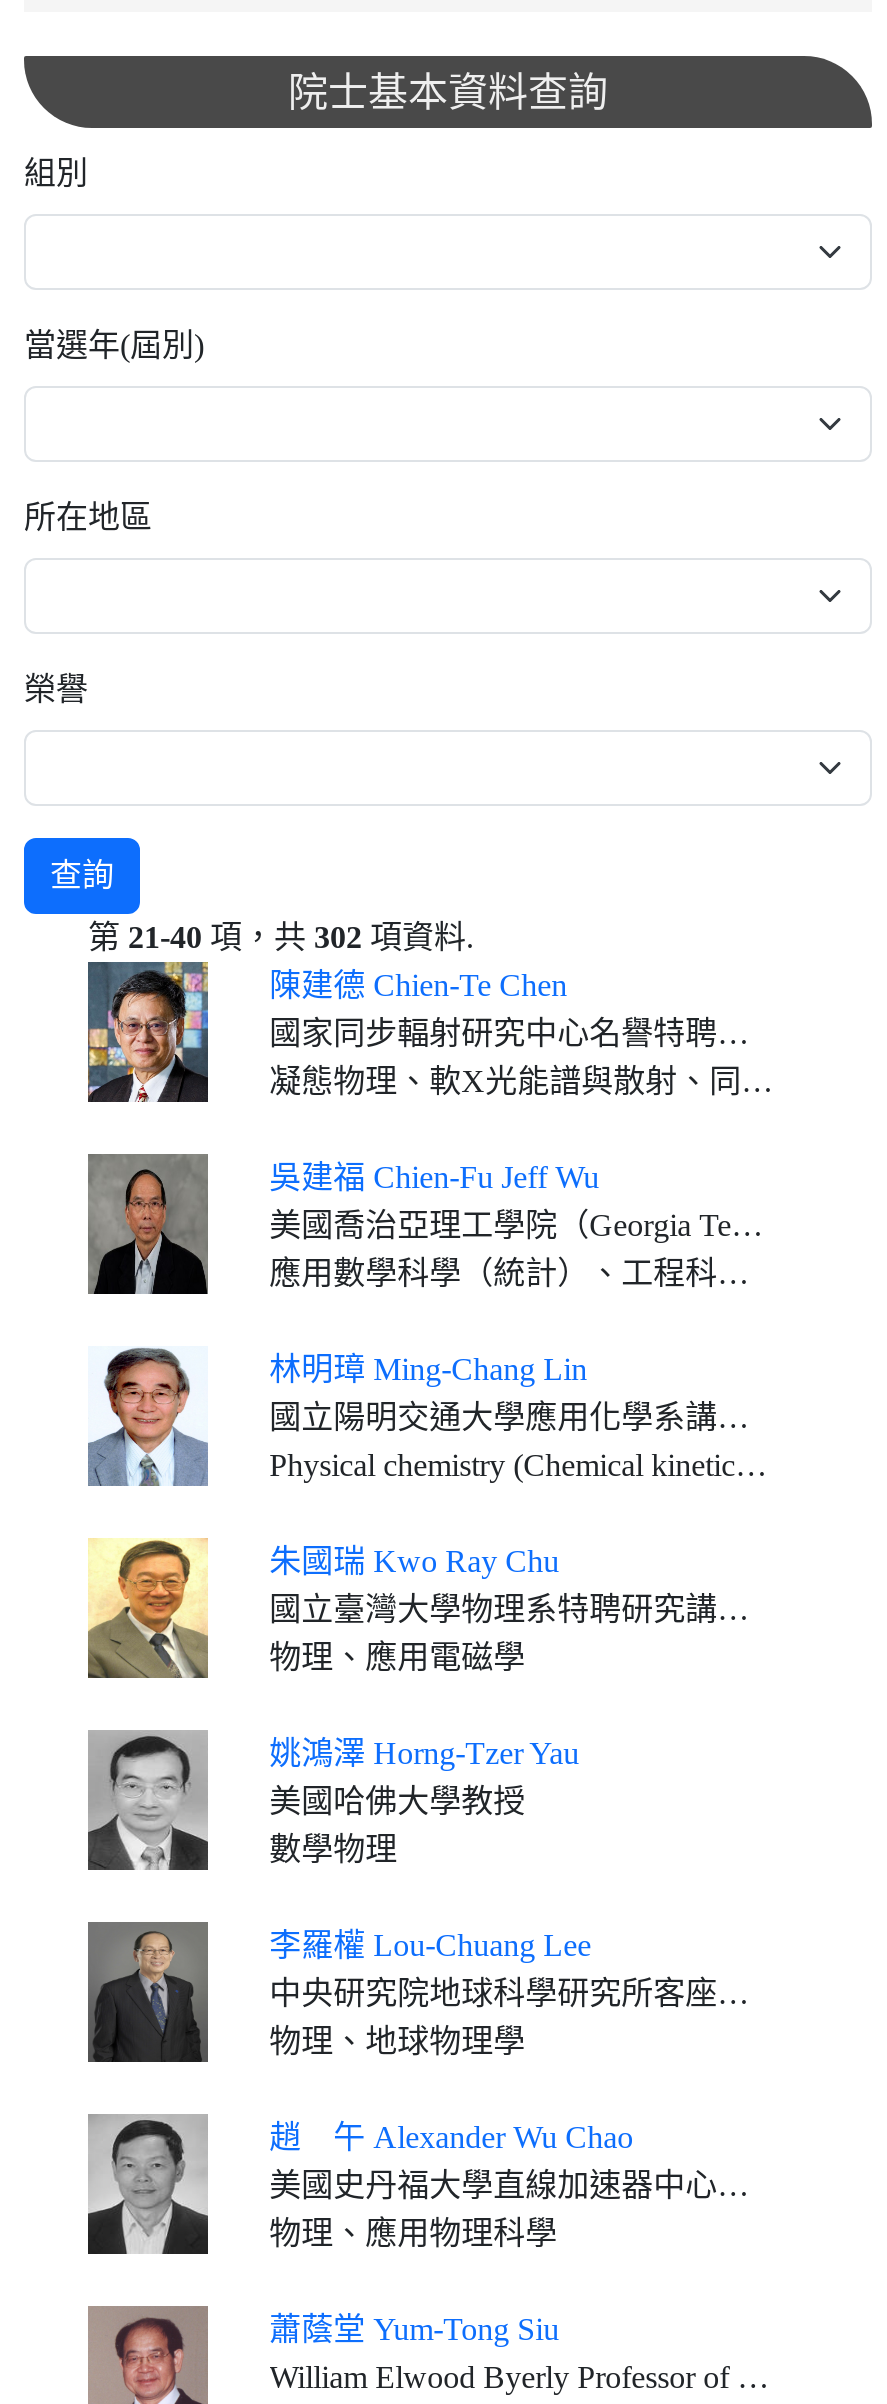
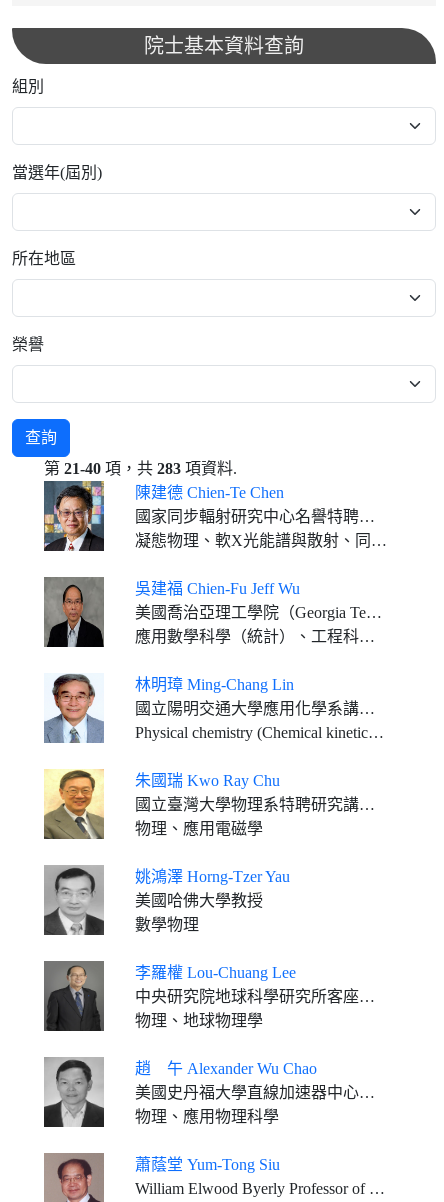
[88,921,474,955] 第21-40項，共302項資料. -> [44,460,237,477] 第21-40項，共283項資料.

